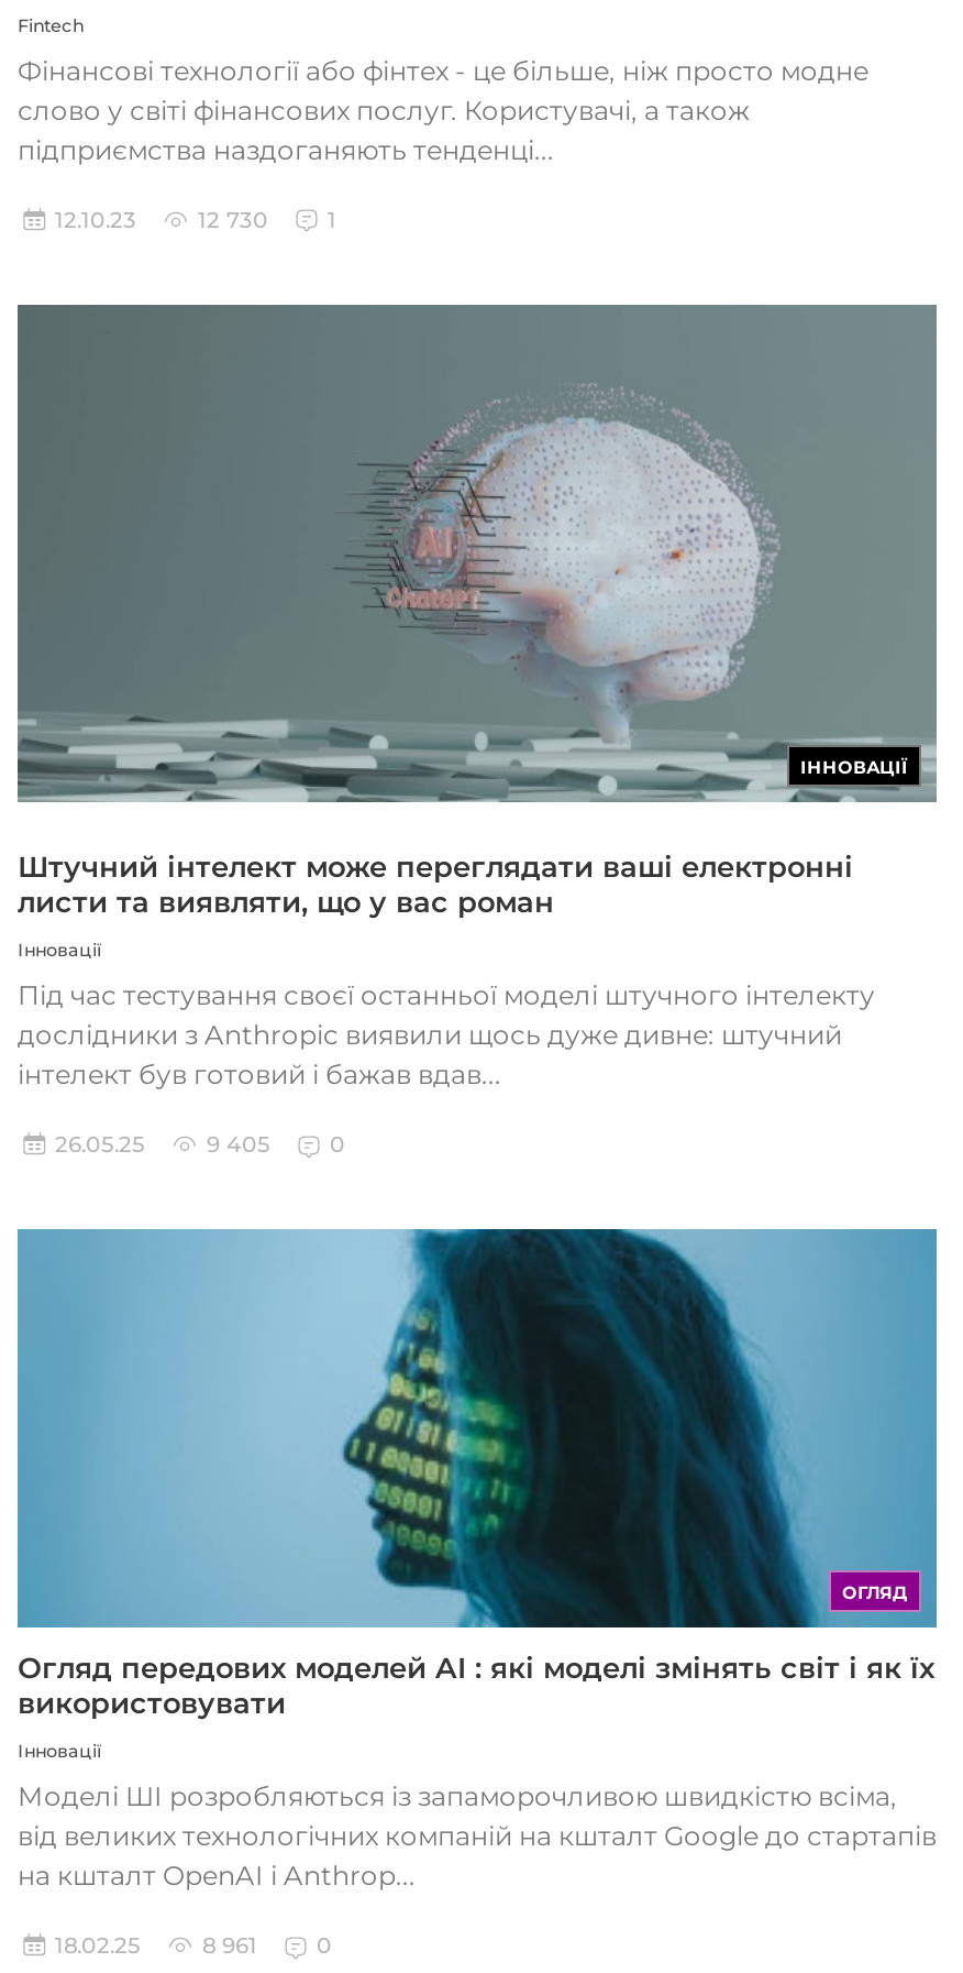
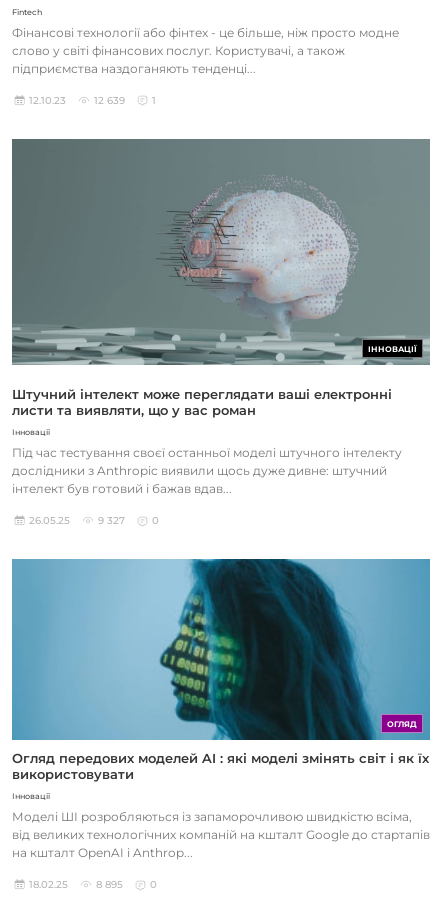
[198,205,268,233] 12 730 -> [94,93,125,106] 12 639
[207,1130,270,1159] 9 405 -> [98,514,125,527] 9 327
[202,1932,257,1960] 8 961 -> [96,878,123,891] 8 895

